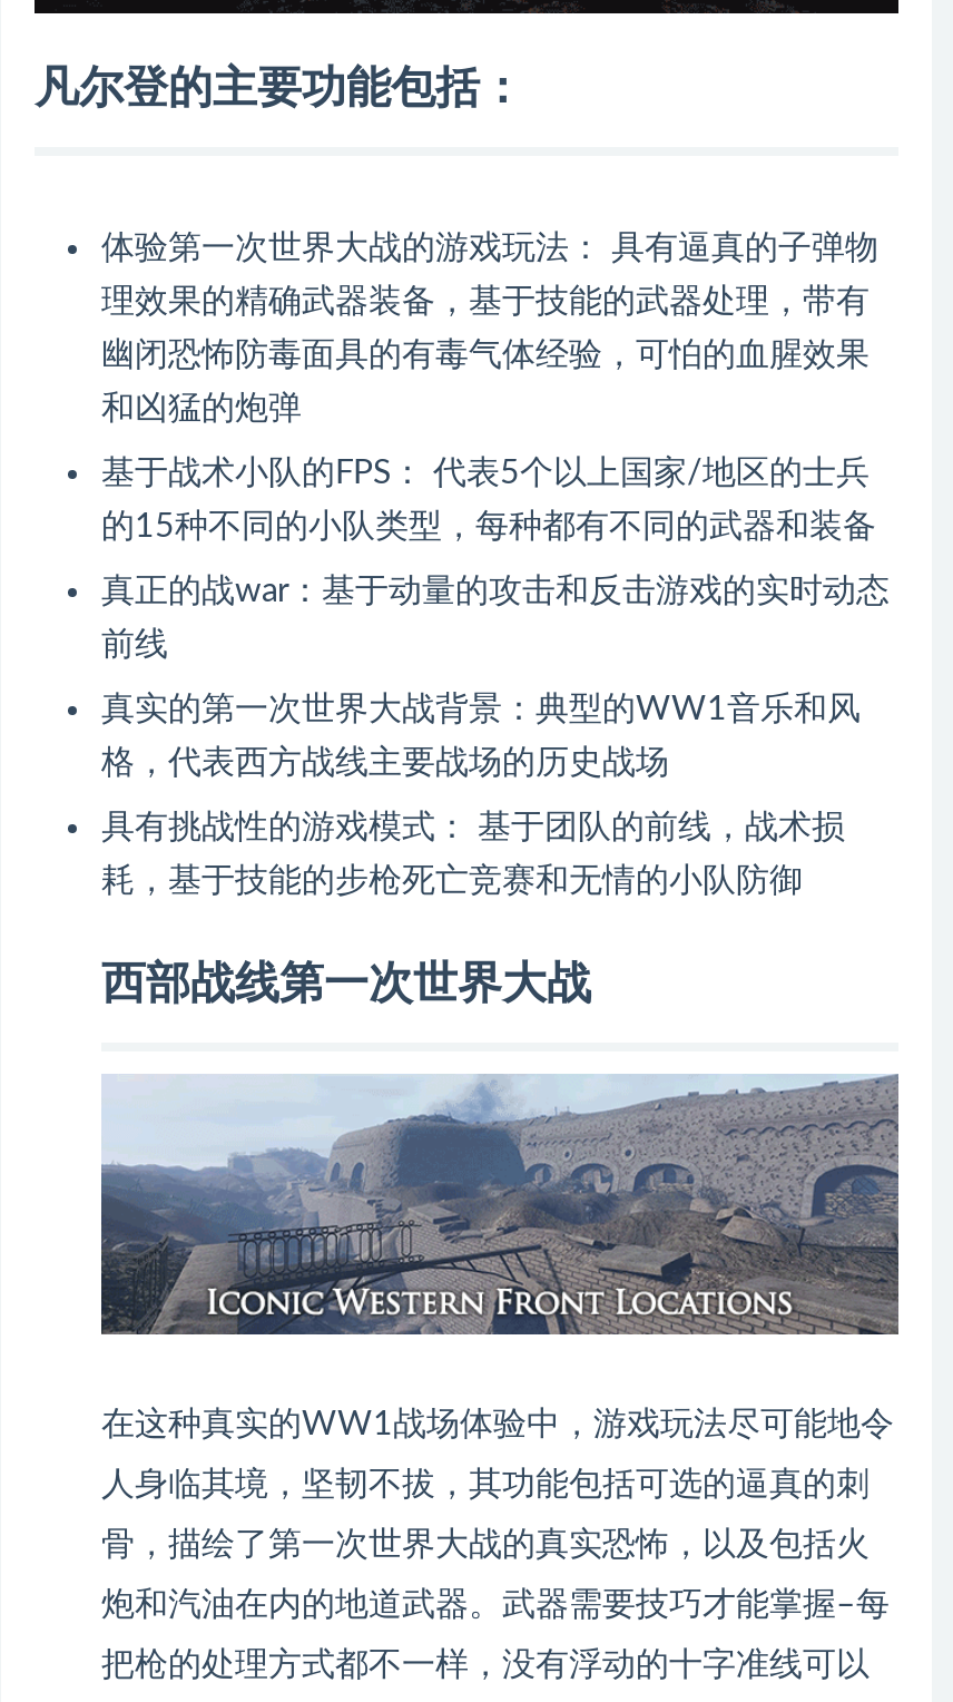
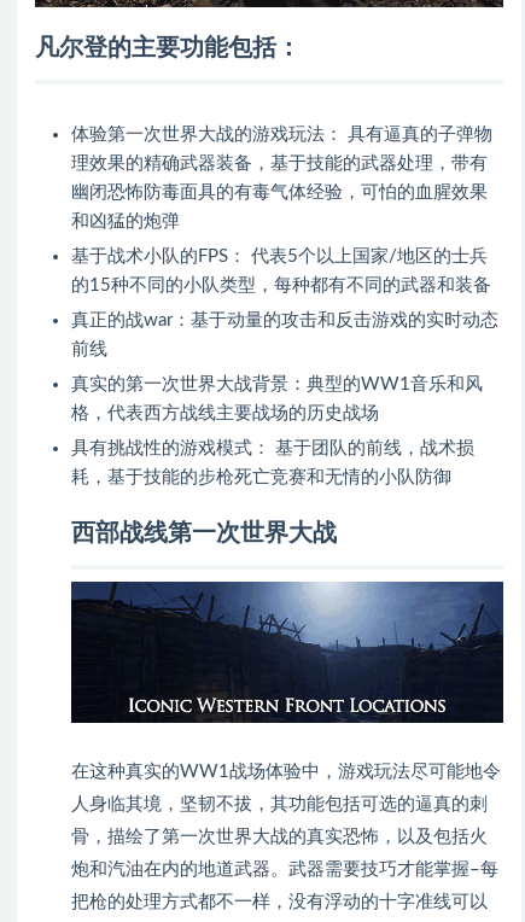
[99,1074,901,1337] [image] -> [70,580,503,724] [image]

